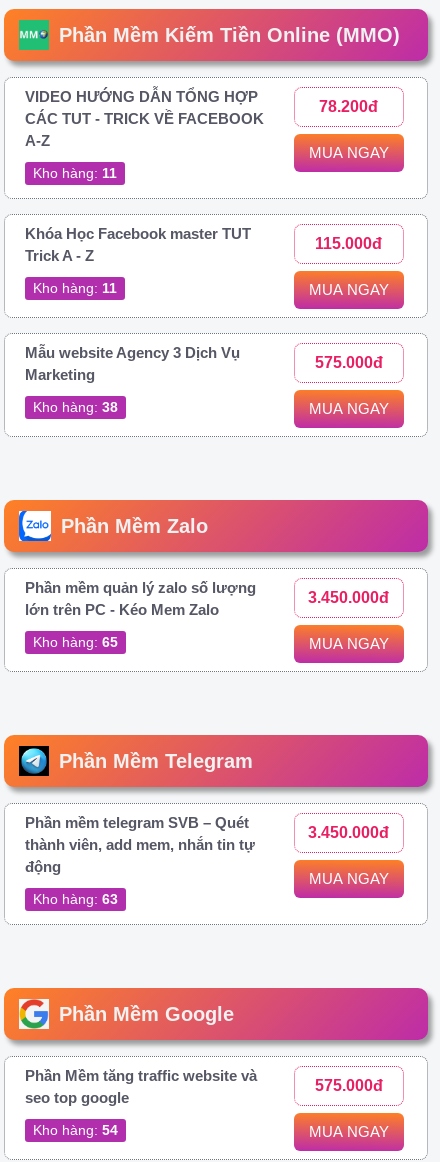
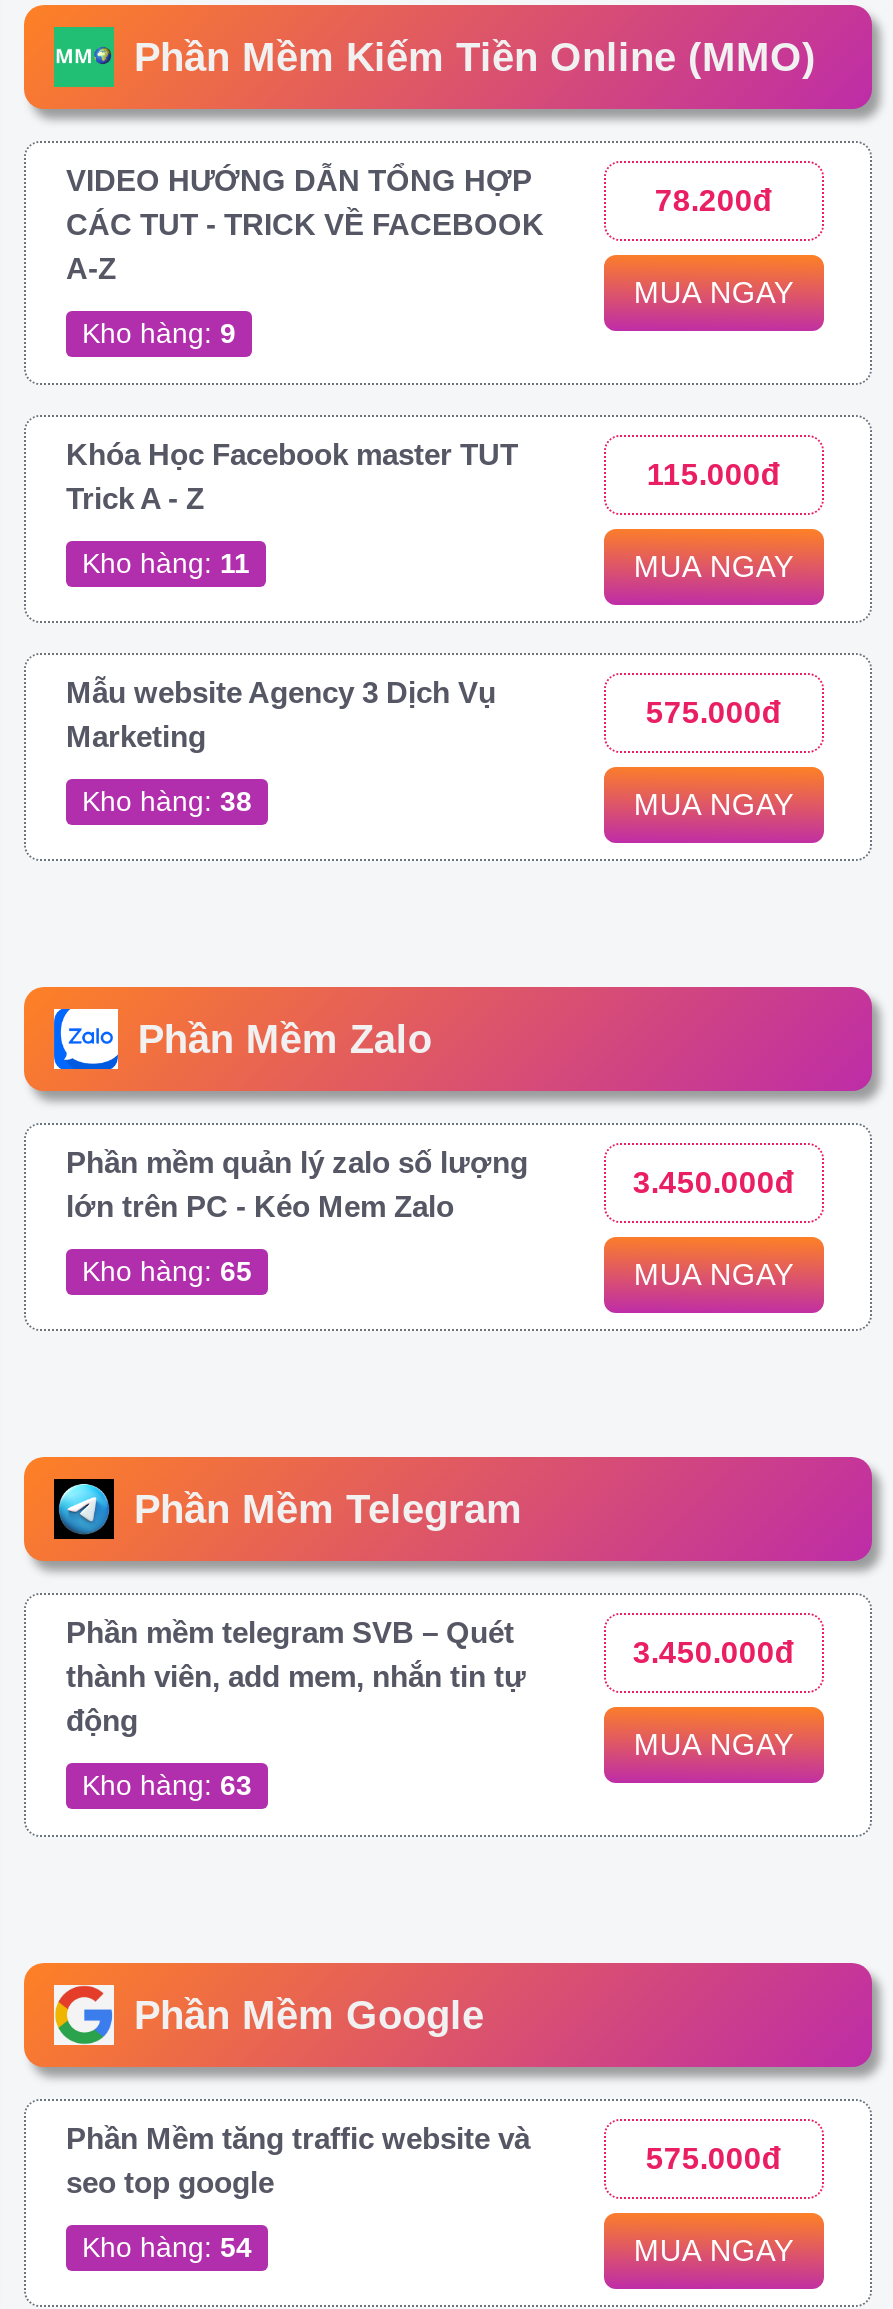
[33,165,117,181] Kho hàng: 11 -> [82,317,236,349] Kho hàng: 9

